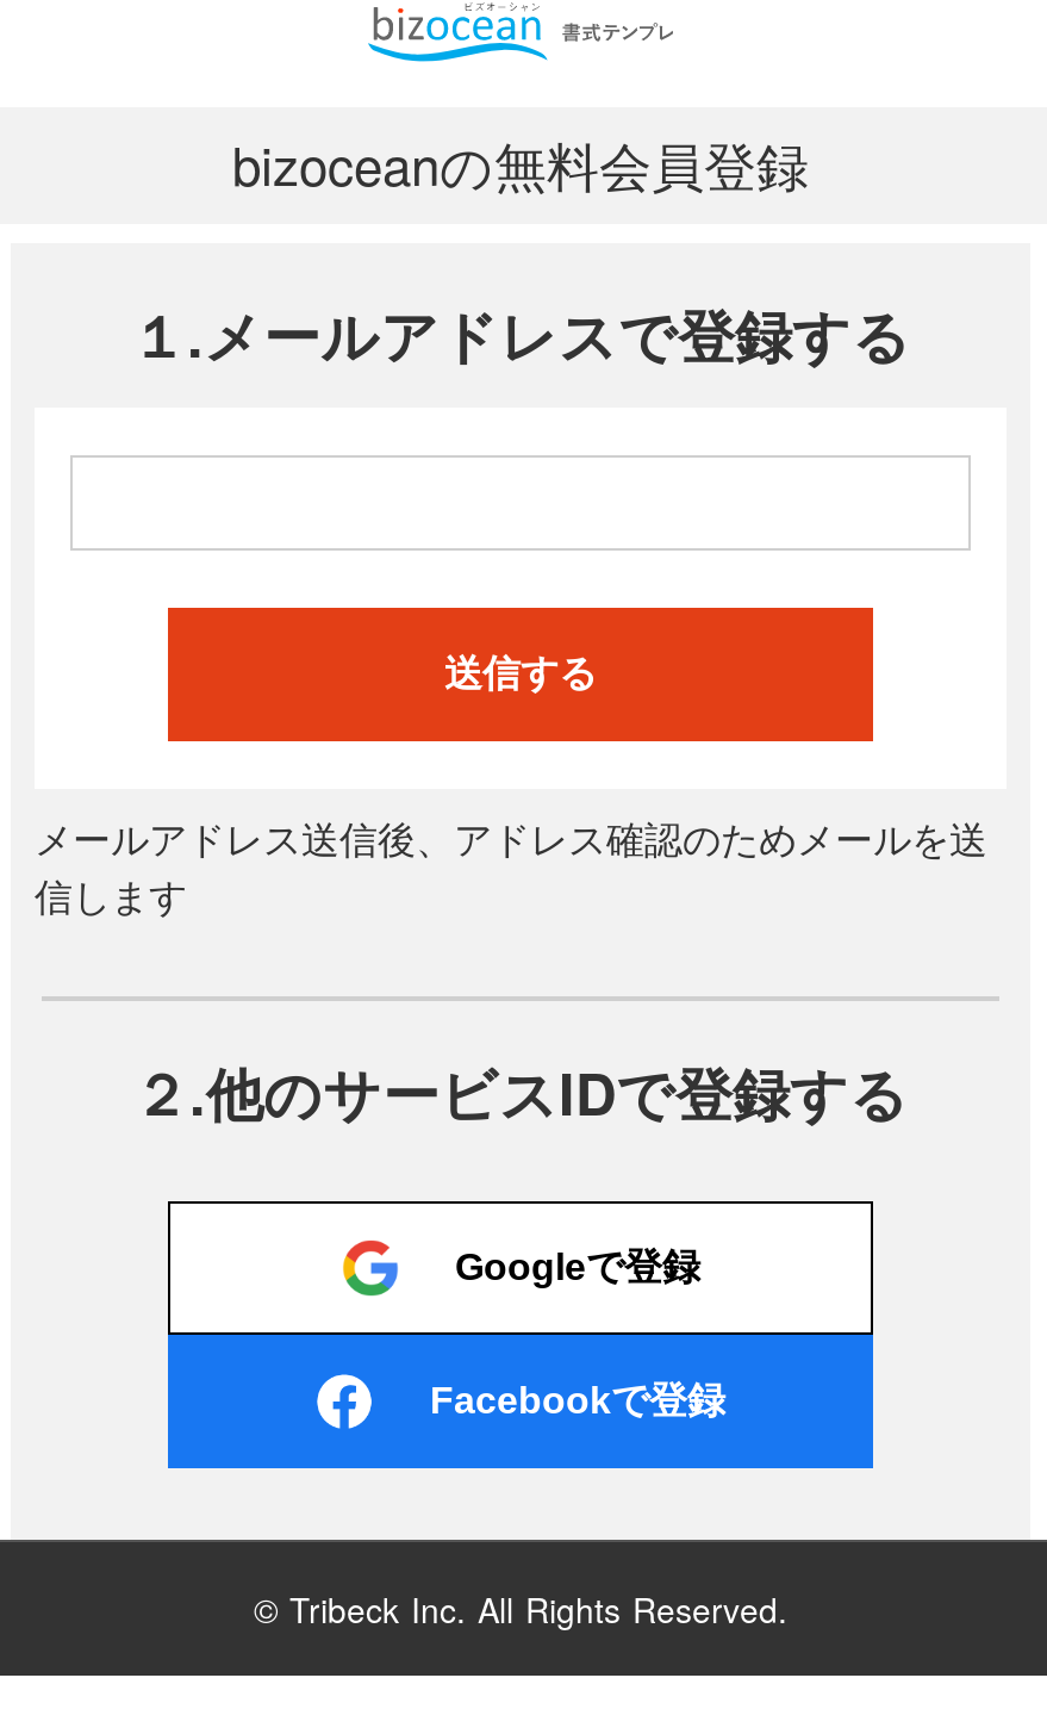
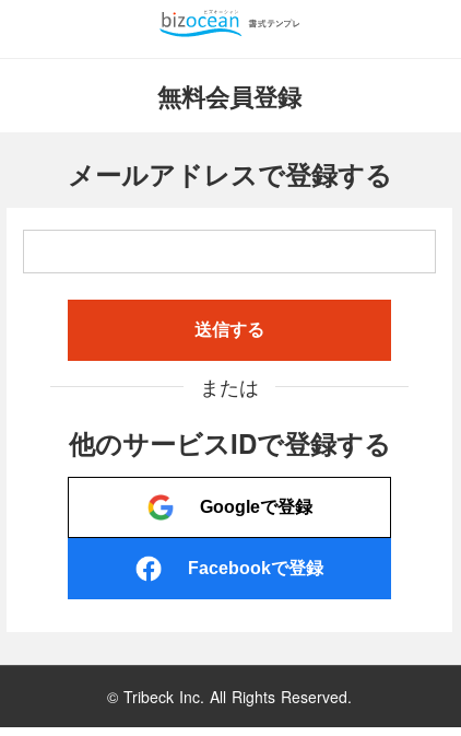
[232,126,809,200] bizoceanの無料会員登録 -> [157,79,302,114] 無料会員登録
[130,293,911,374] １.メールアドレスで登録する -> [67,155,392,192] メールアドレスで登録する
[35,810,987,922] メールアドレス送信後、アドレス確認のためメールを送 | 信します -> [200,372,259,400] または
[132,1051,909,1132] ２.他のサービスIDで登録する -> [68,424,391,462] 他のサービスIDで登録する
moved [430,1245,725,1419] -> [188,497,323,577]: Googleで登録 | Facebookで登録

